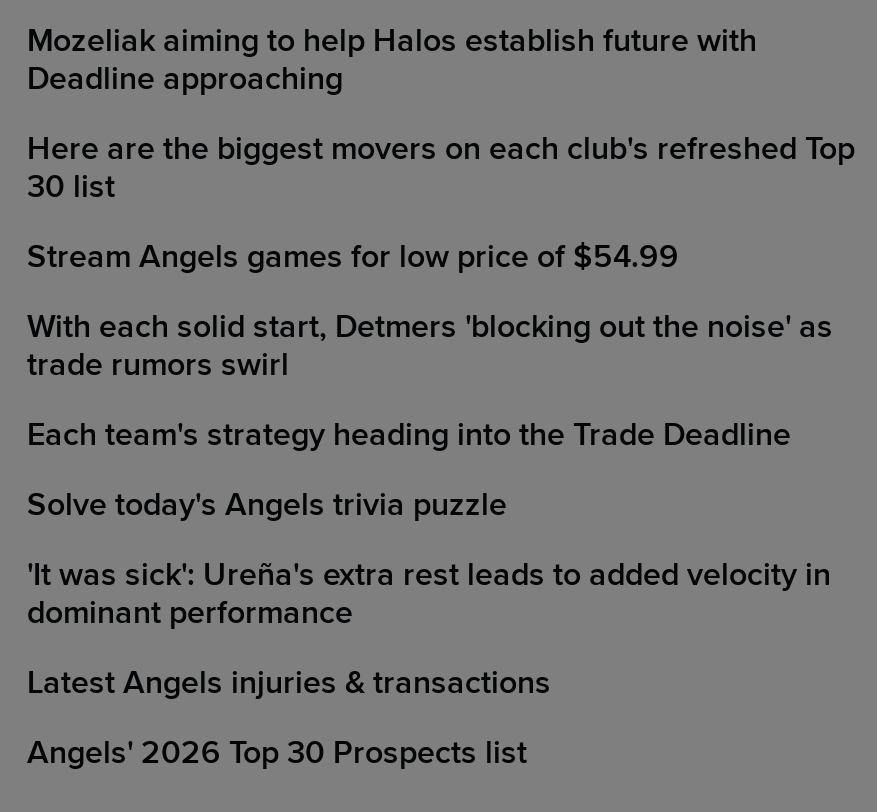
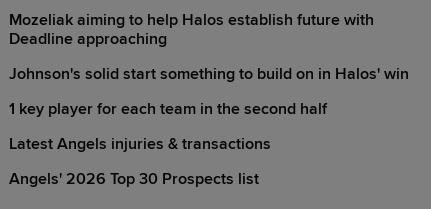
[27,129,855,633] Here are the biggest movers on each club's refreshed Top | 30 list | Stream Angels games for low price of $54.99 | With each solid start, Detmers 'blocking out the noise' as | trade rumors swirl | Each team's strategy heading into the Trade Deadline | Solve today's Angels trivia puzzle | 'It was sick': Ureña's extra rest leads to added velocity in | dominant performance -> [9,64,409,119] Johnson's solid start something to build on in Halos' win | 1 key player for each team in the second half

